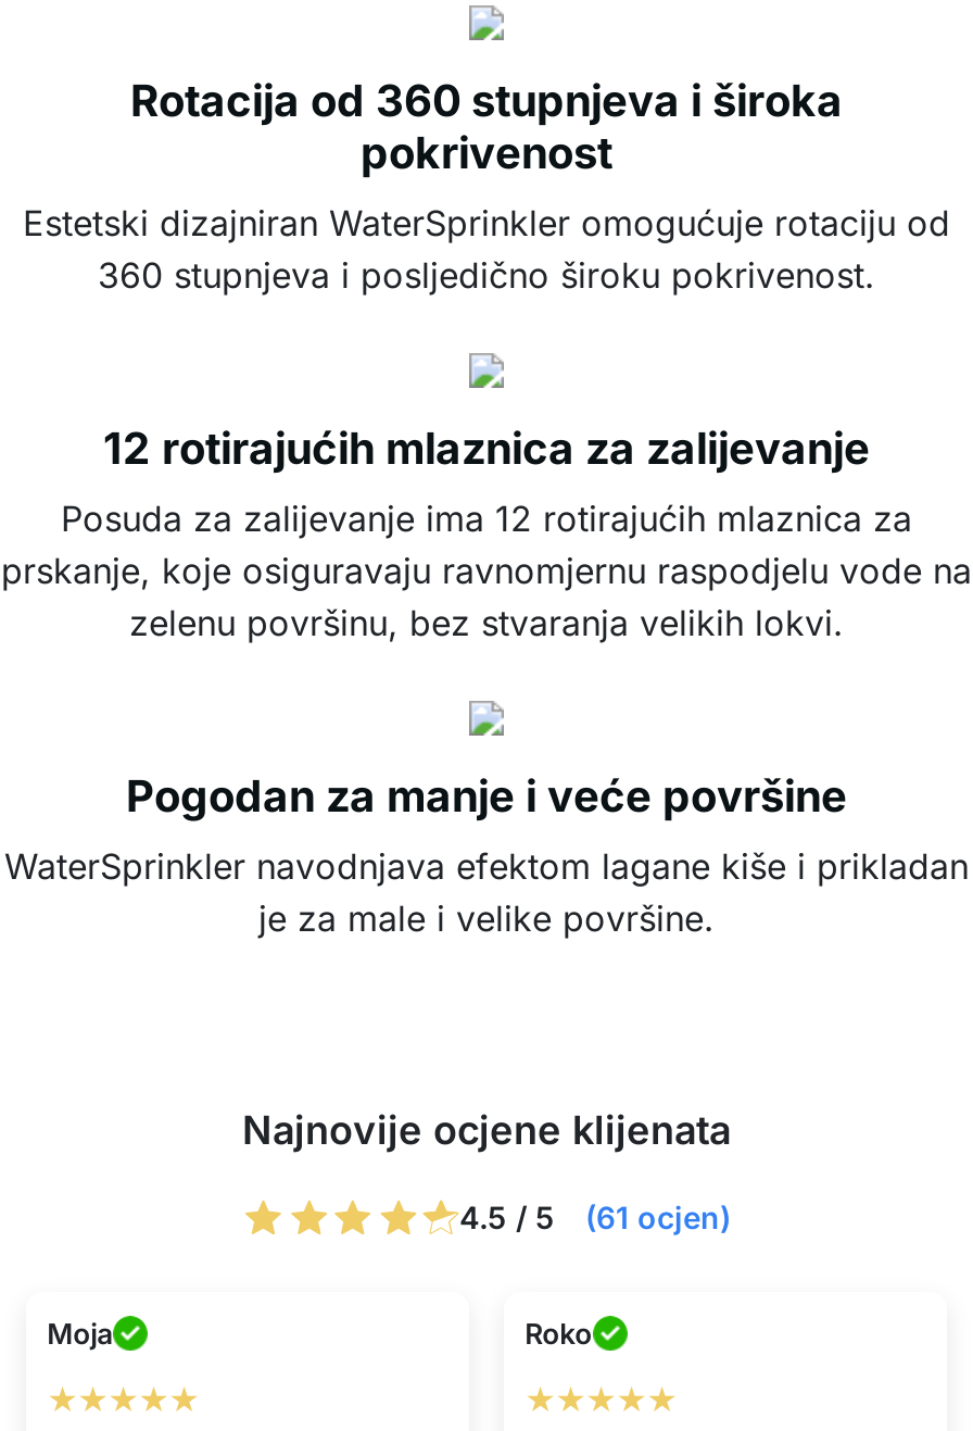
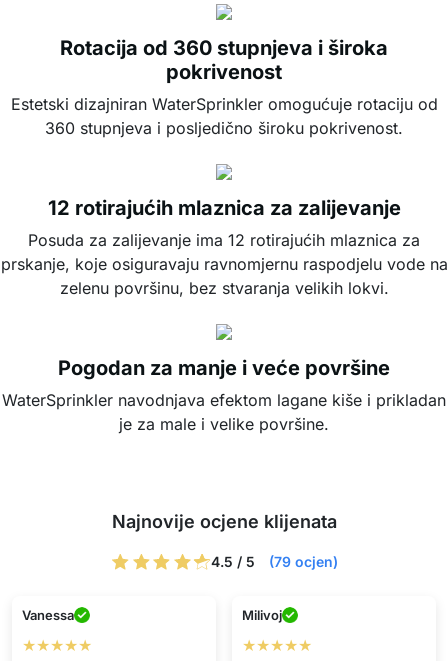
[459,1198,731,1235] 4.5 / 5 (61 ocjen) -> [210,553,337,570] 4.5 / 5 (79 ocjen)
[47,1315,112,1350] Moja -> [22,607,74,623] Vanessa
[525,1315,592,1350] Roko -> [242,607,282,623] Milivoj

